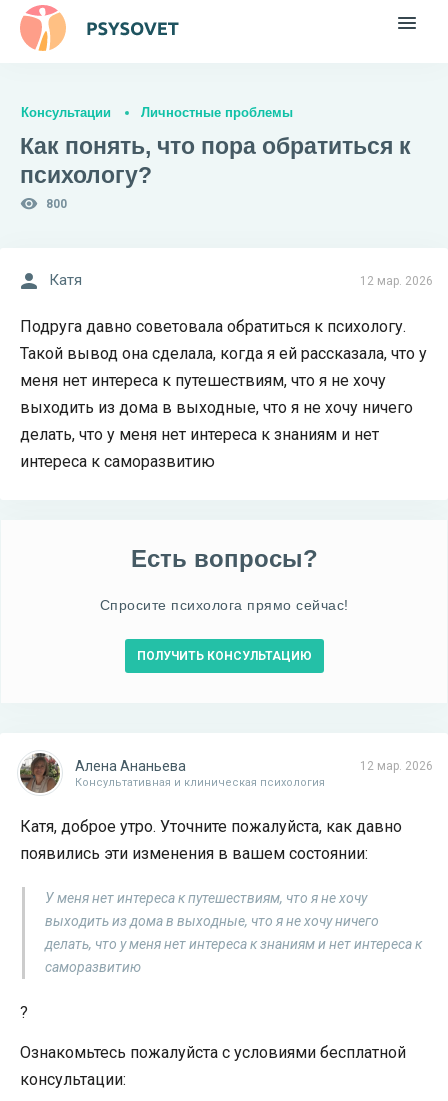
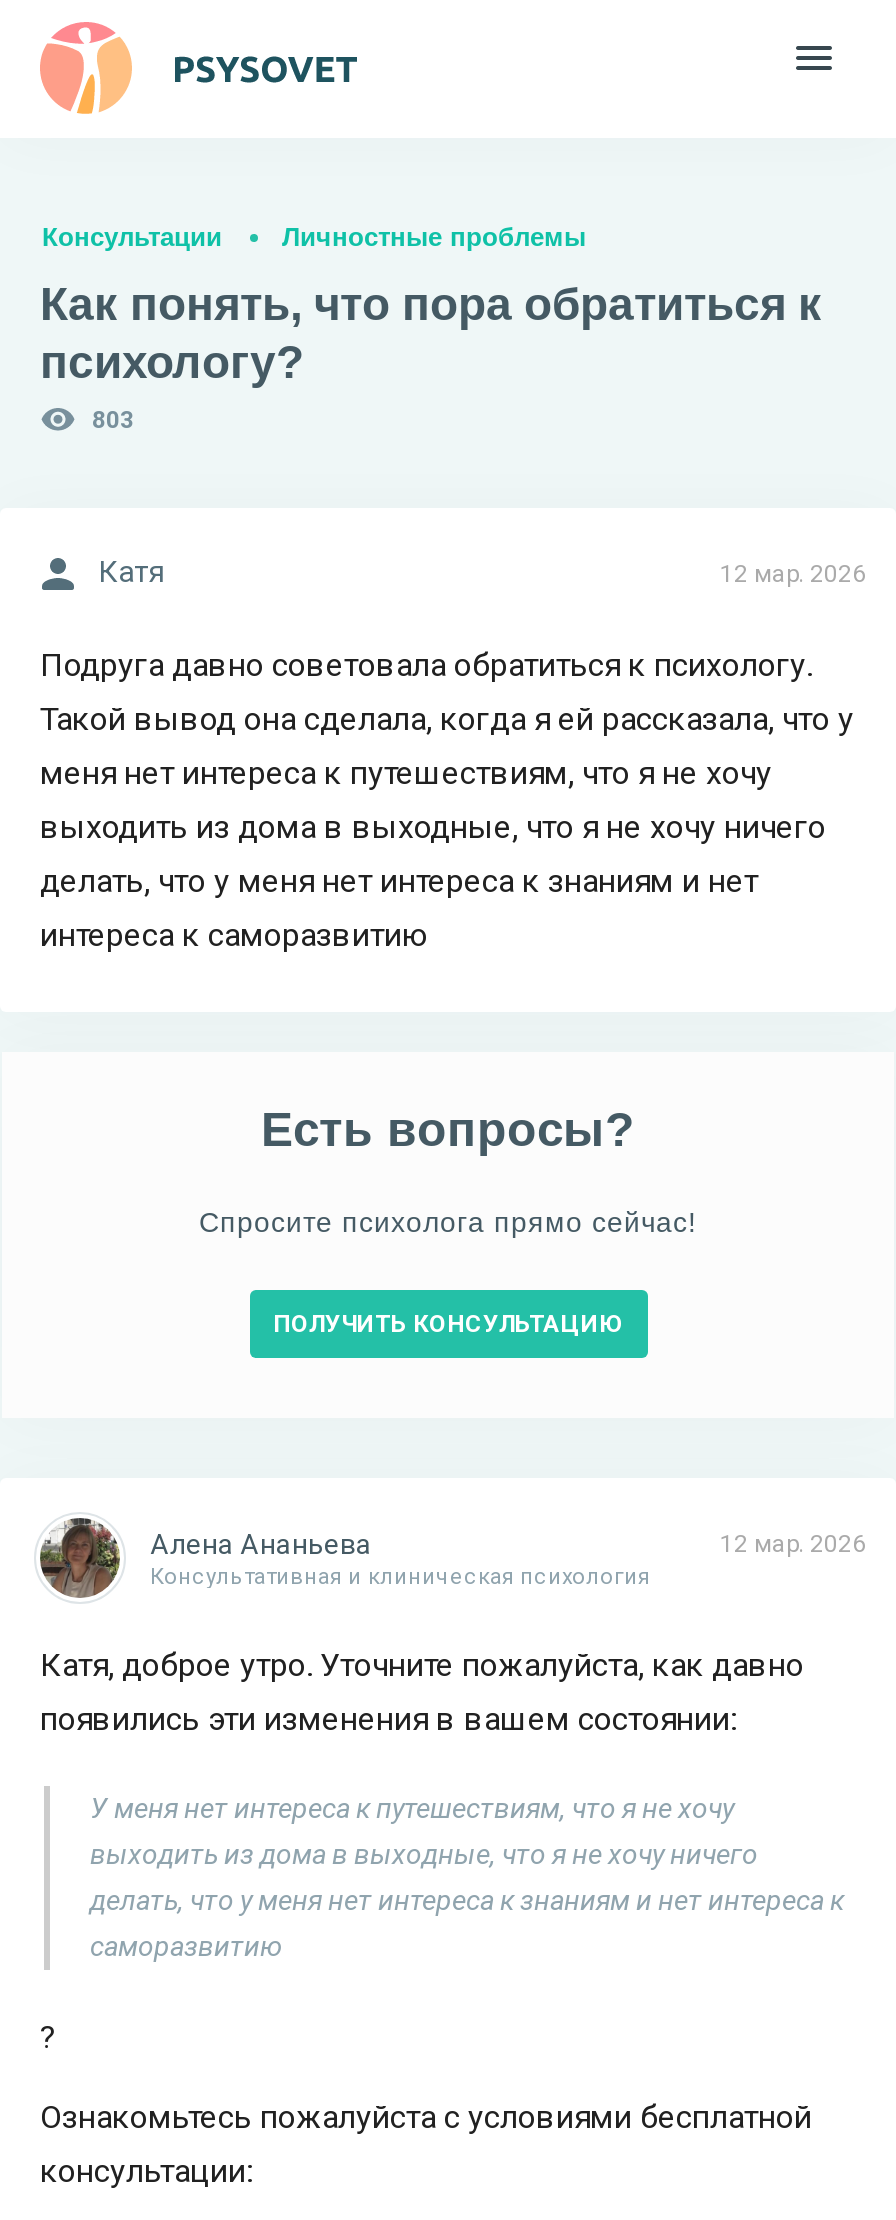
[46,197,67,211] 800 -> [92,406,134,434] 803

